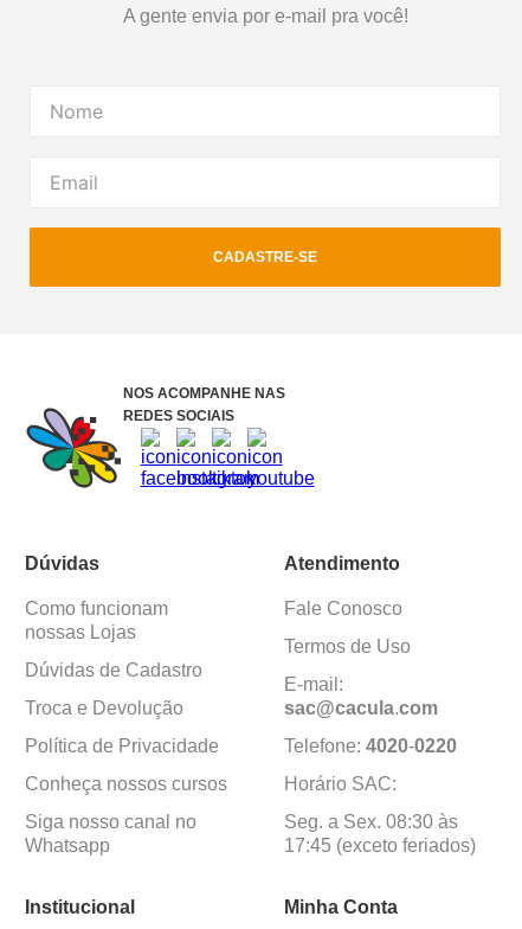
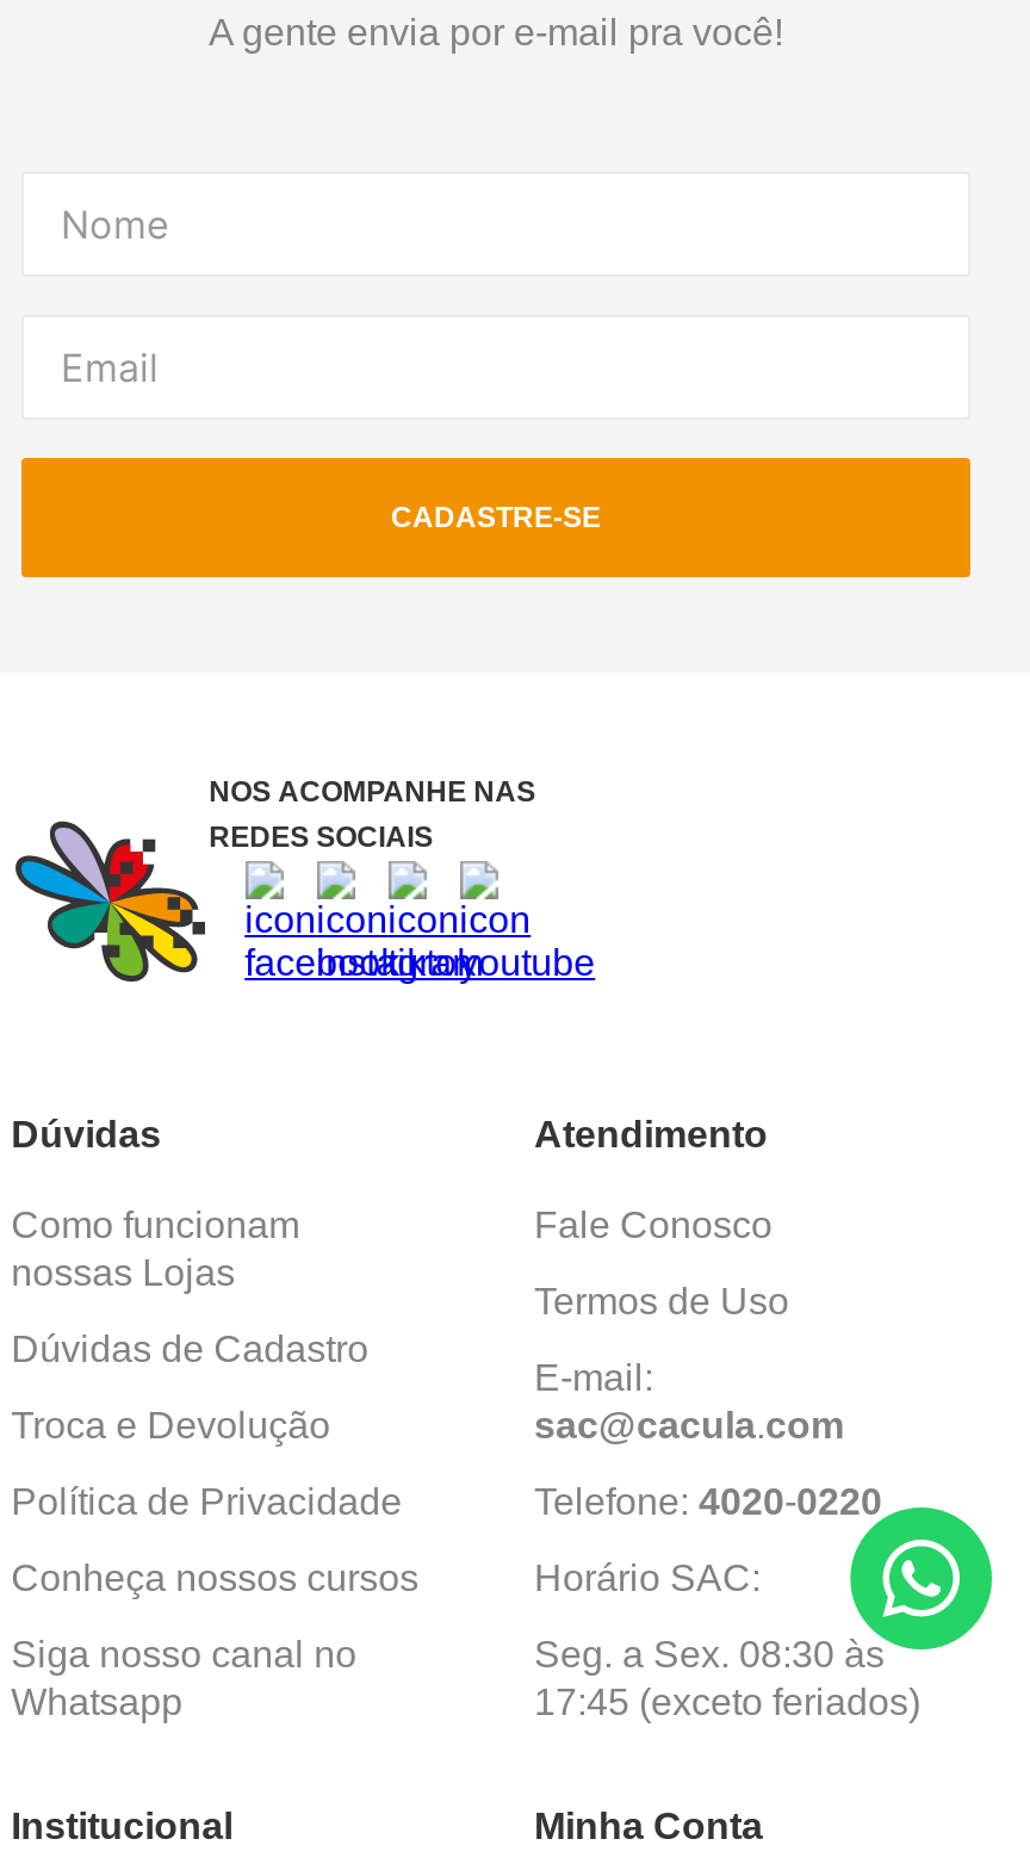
none -> [849,1505,994,1653] [image]

